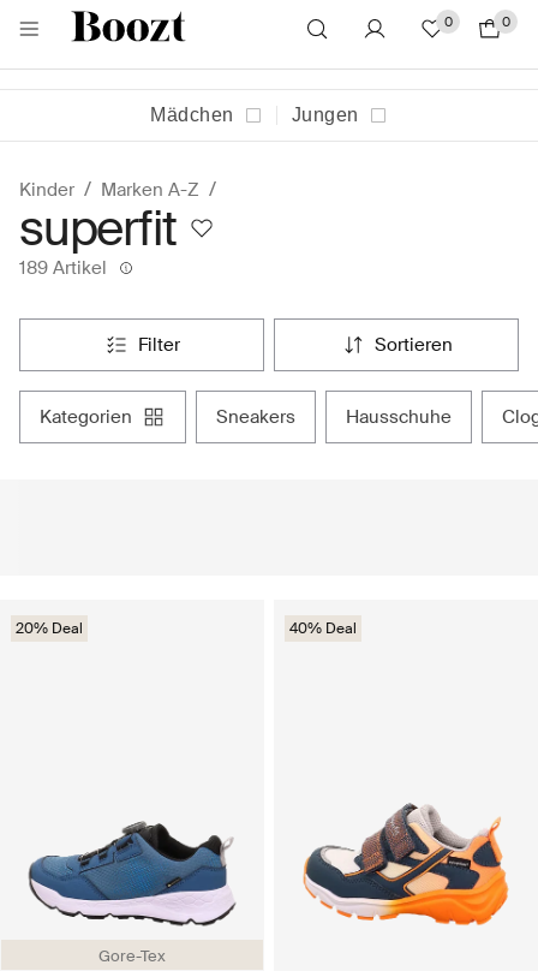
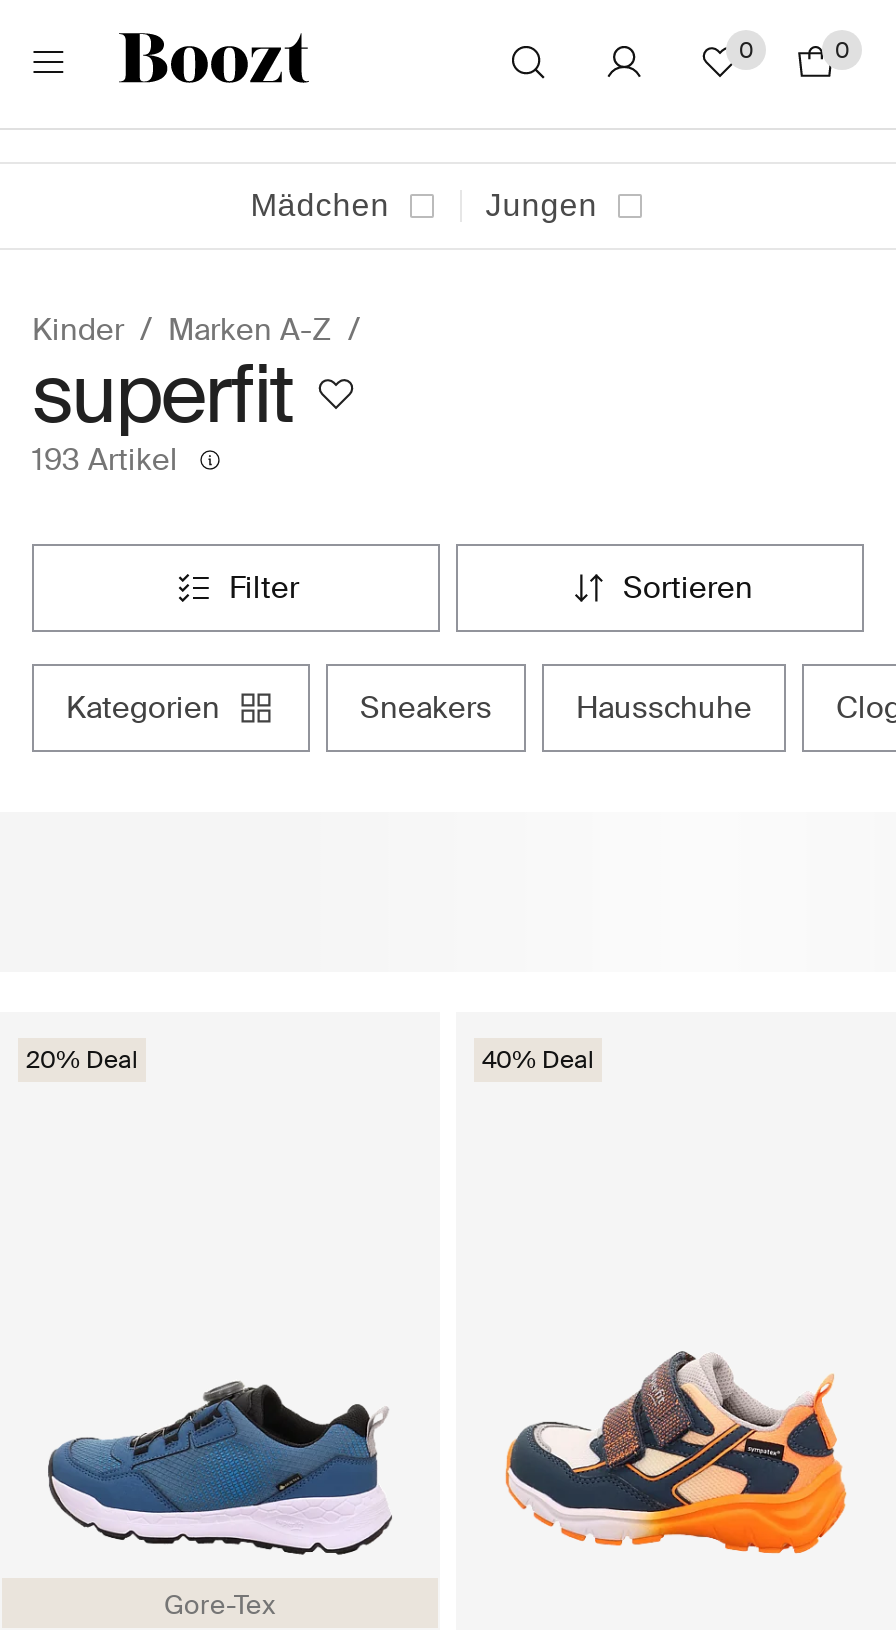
[19,256,107,280] 189 Artikel -> [32,440,178,480] 193 Artikel

